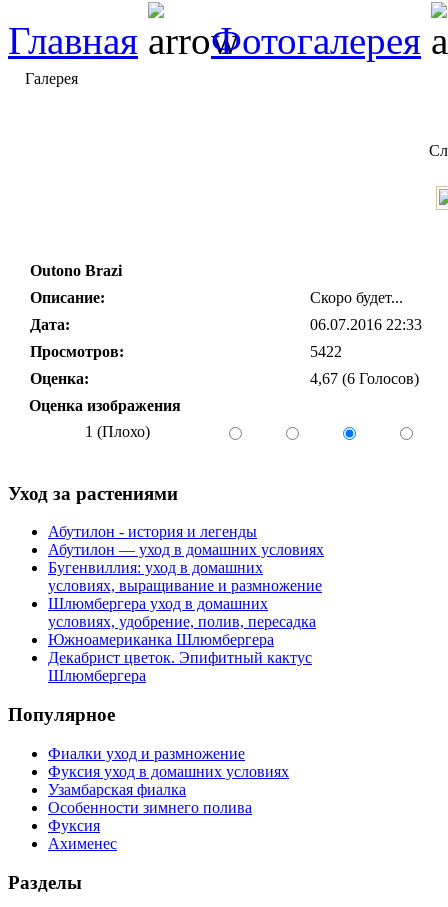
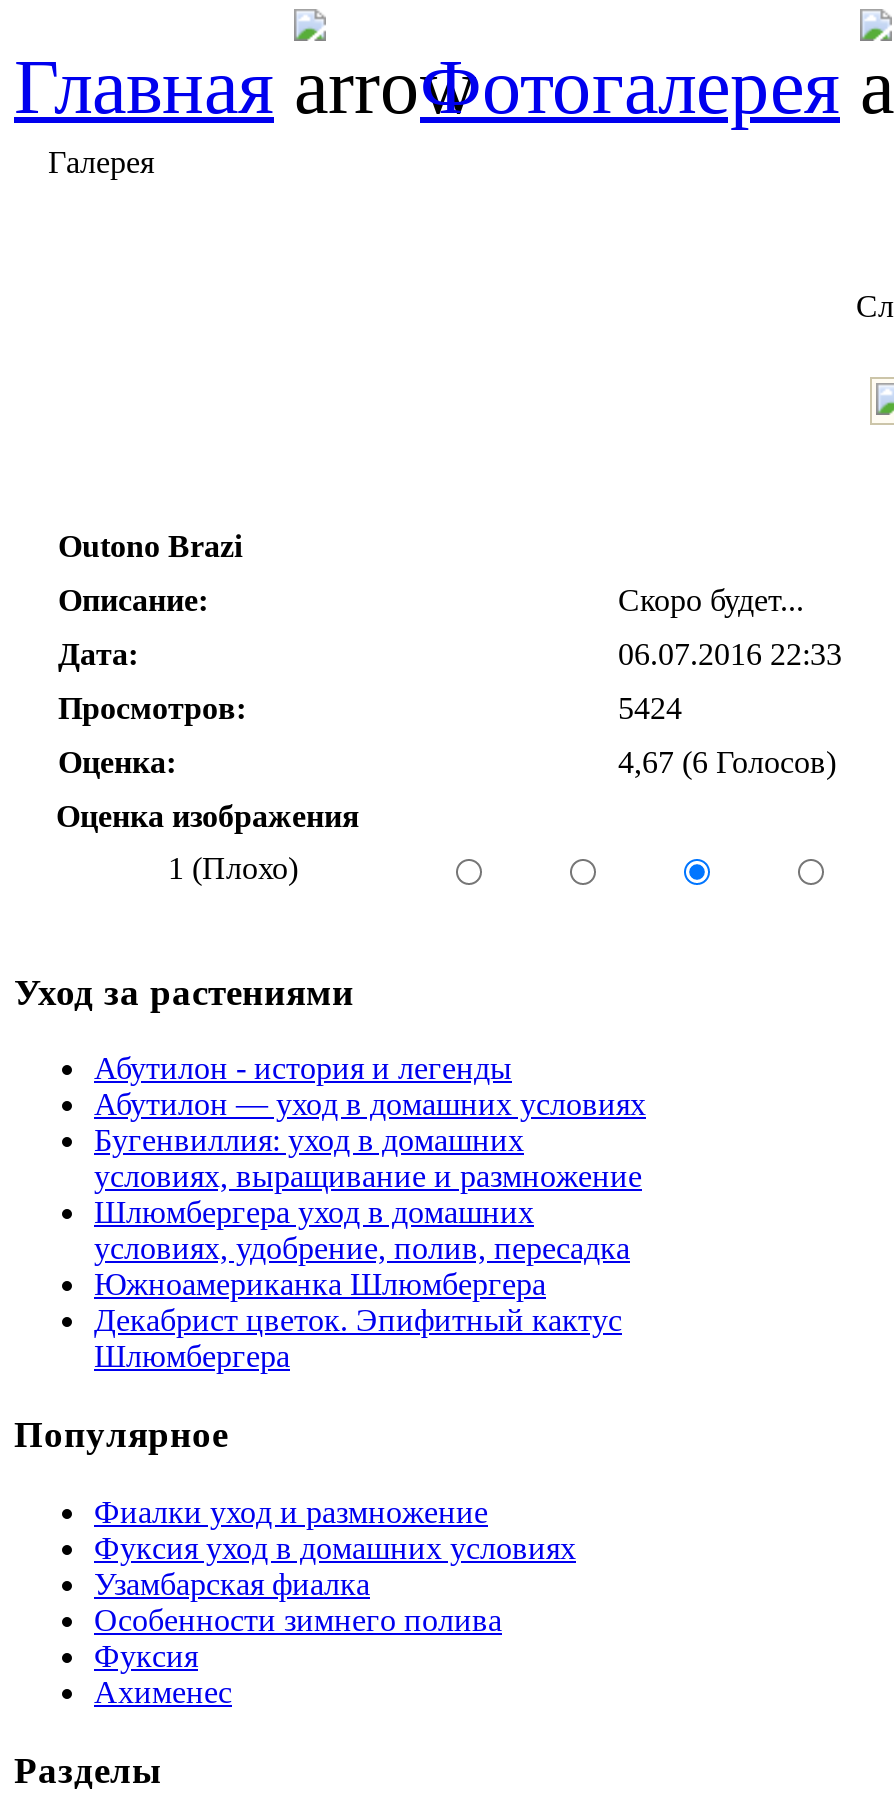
[310,343,342,360] 5422 -> [618,691,682,725] 5424

